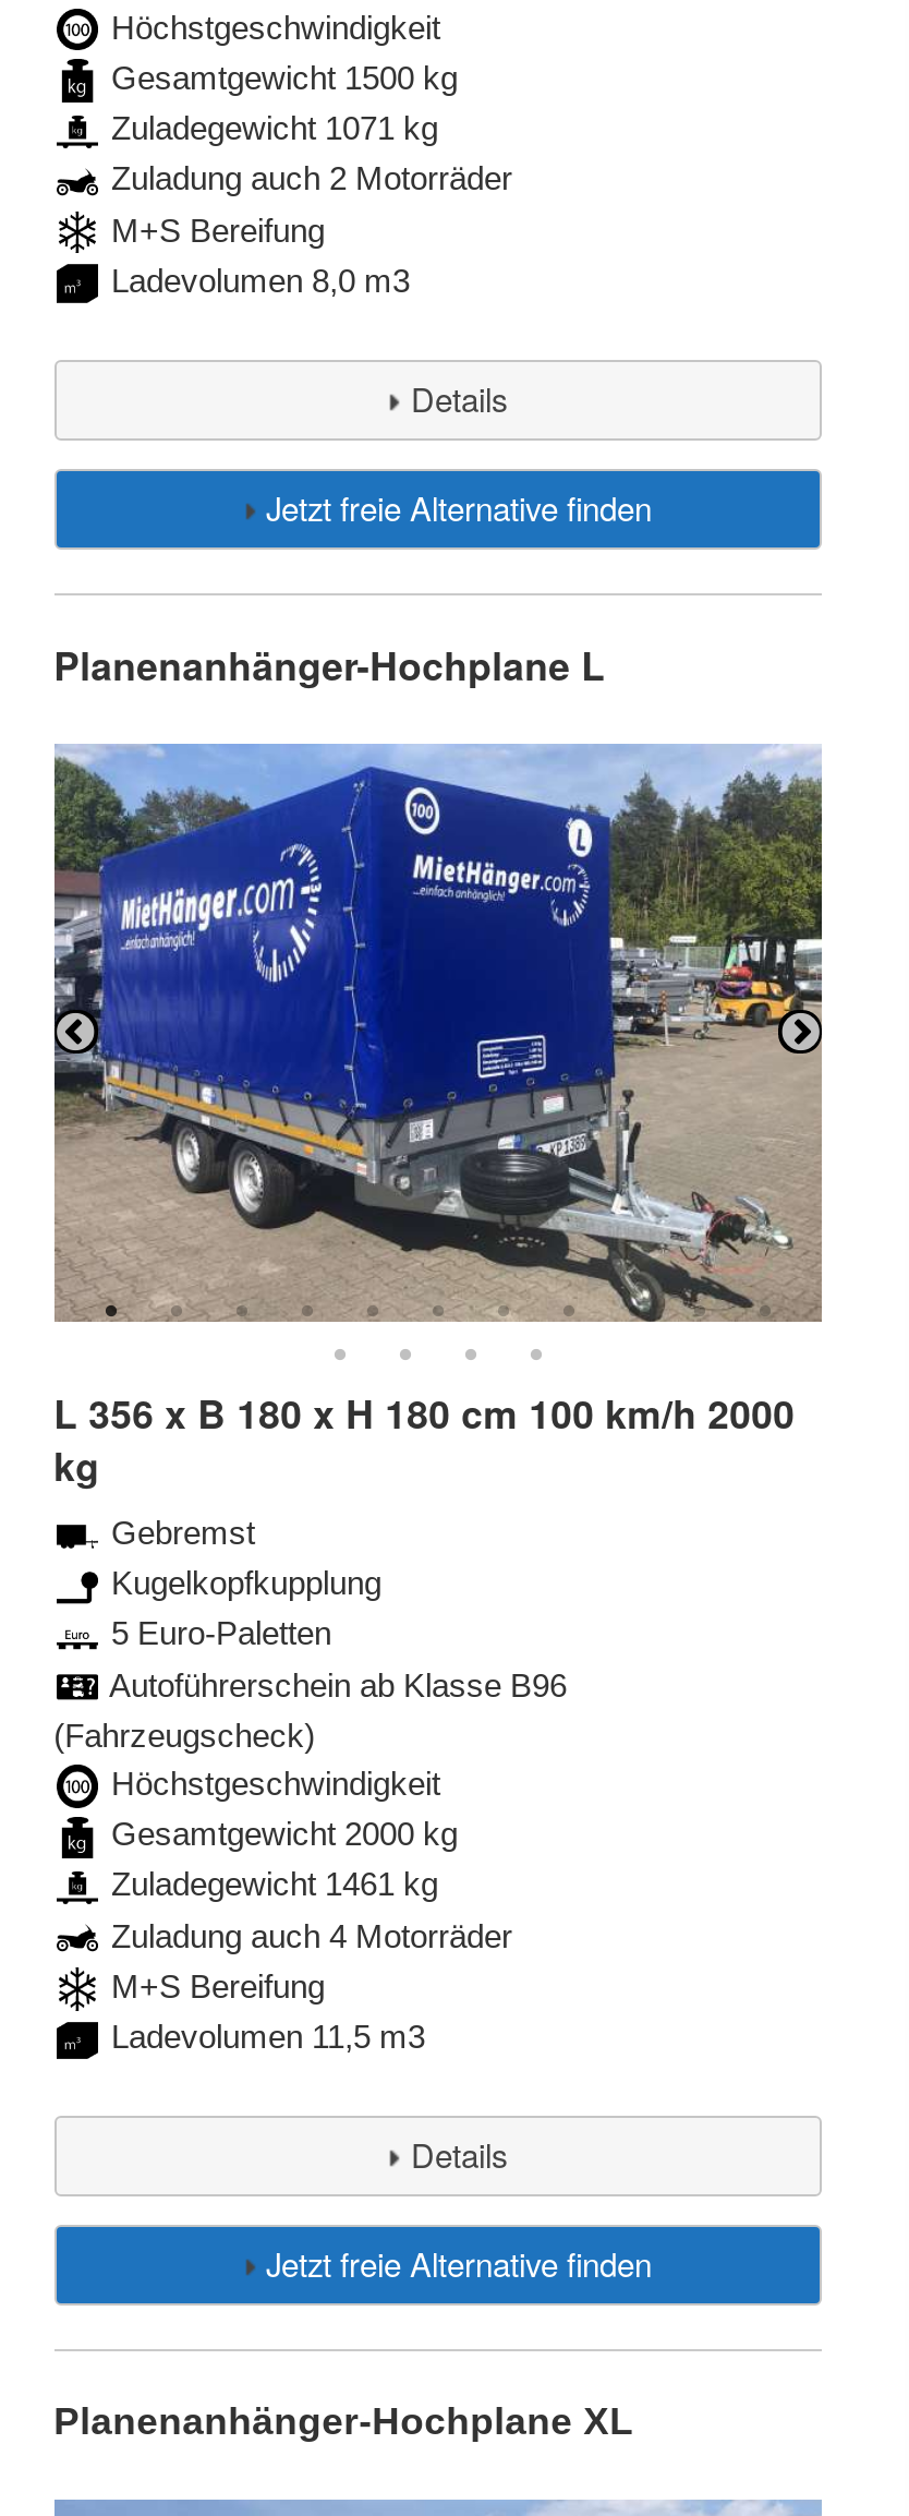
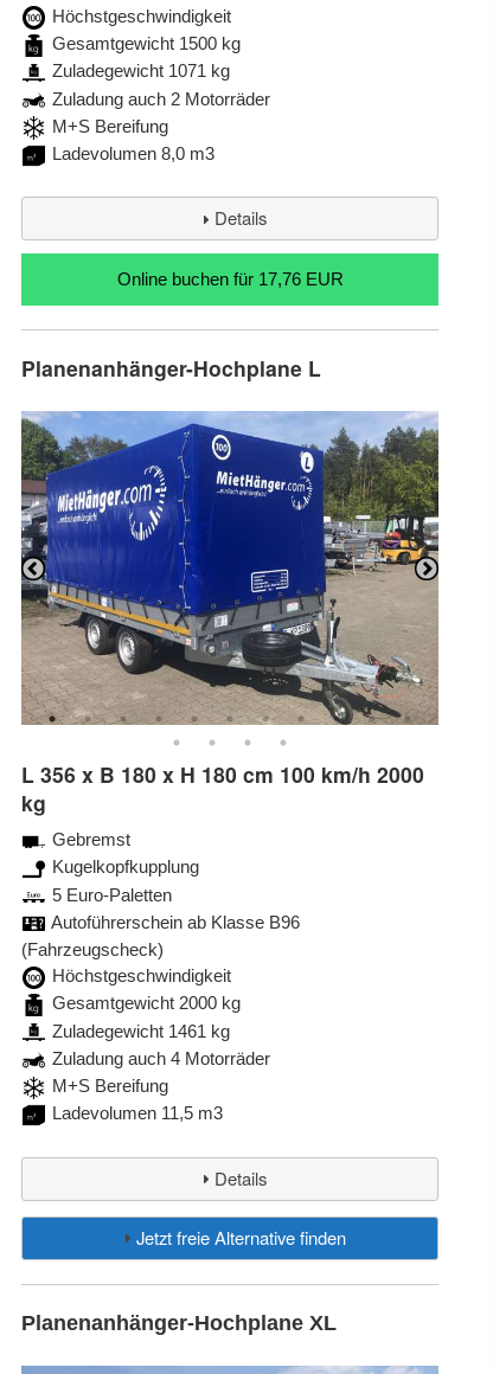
[266,486,652,532] Jetzt freie Alternative finden -> [233,271,343,290] für 17,76 EUR

